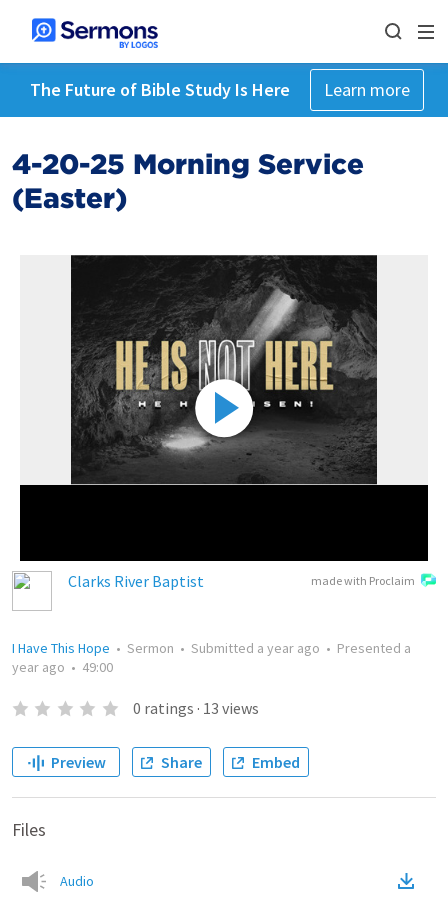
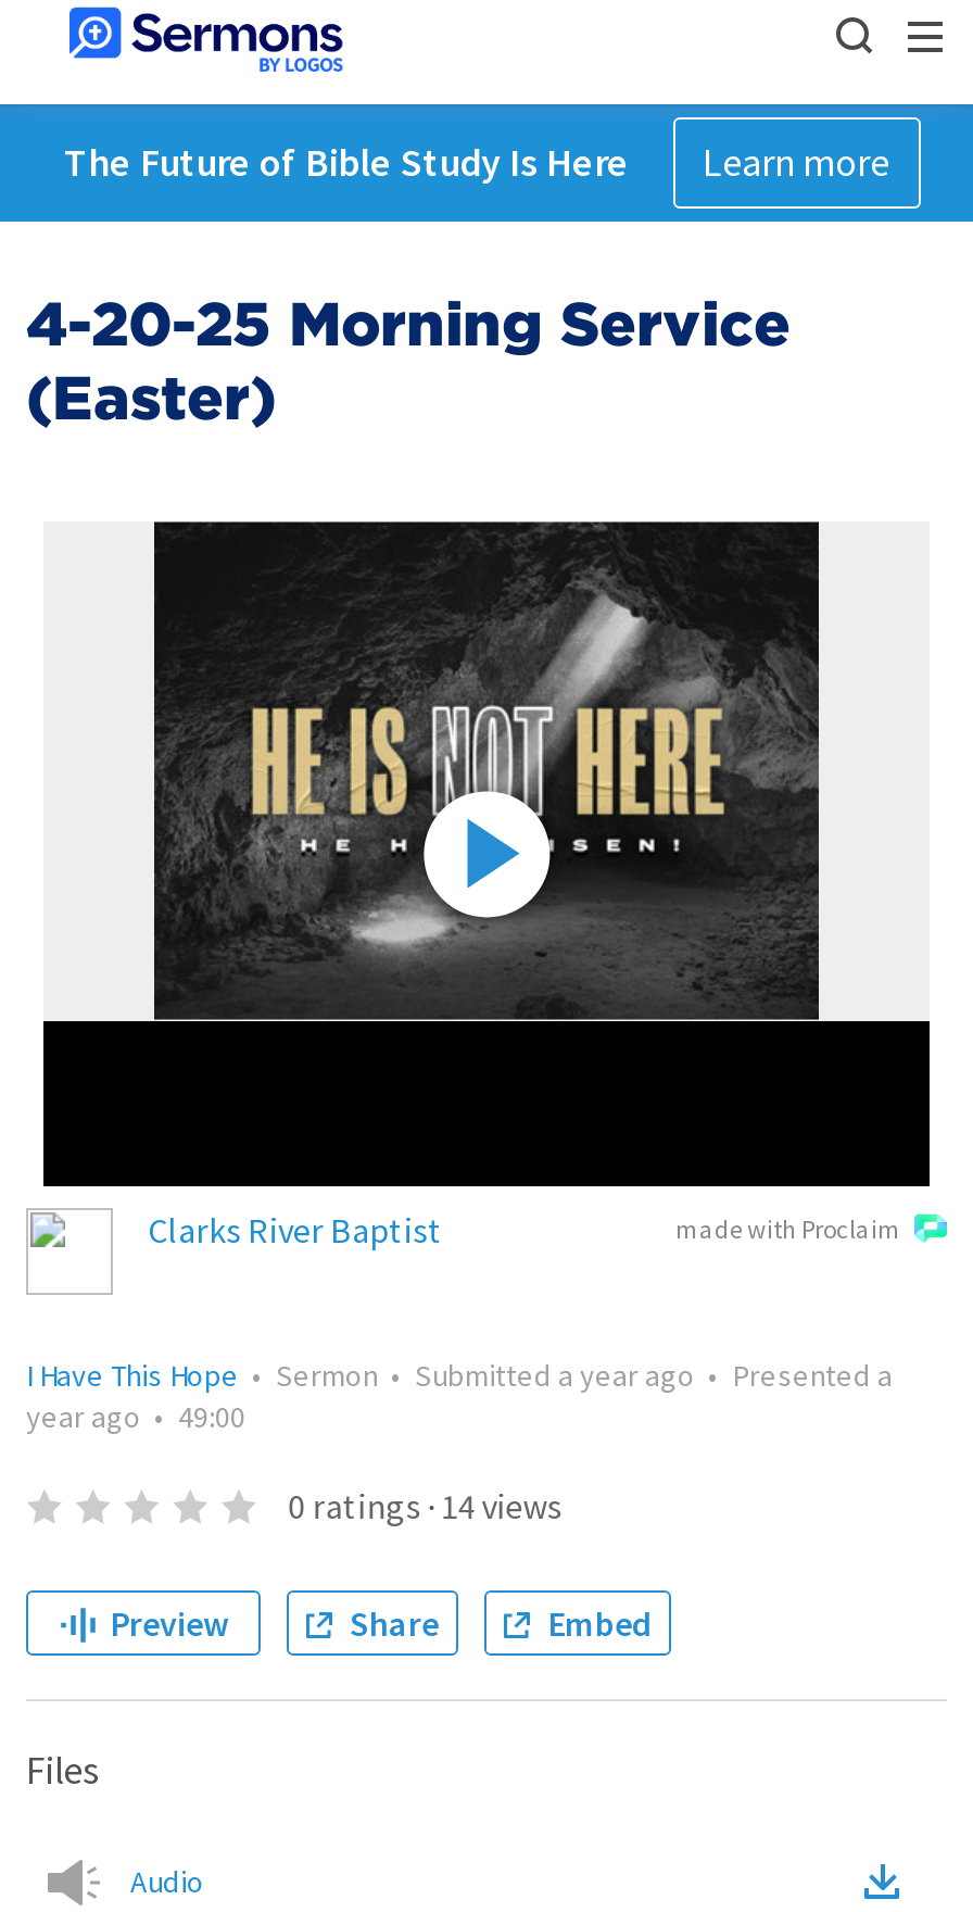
[133,698,259,718] 0 ratings · 13 views -> [288,1484,562,1527] 0 ratings · 14 views

